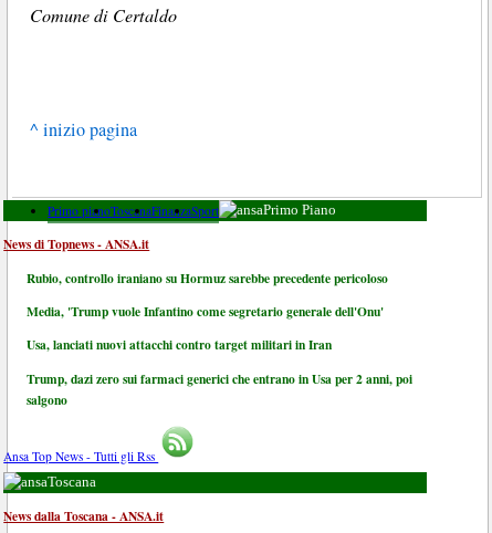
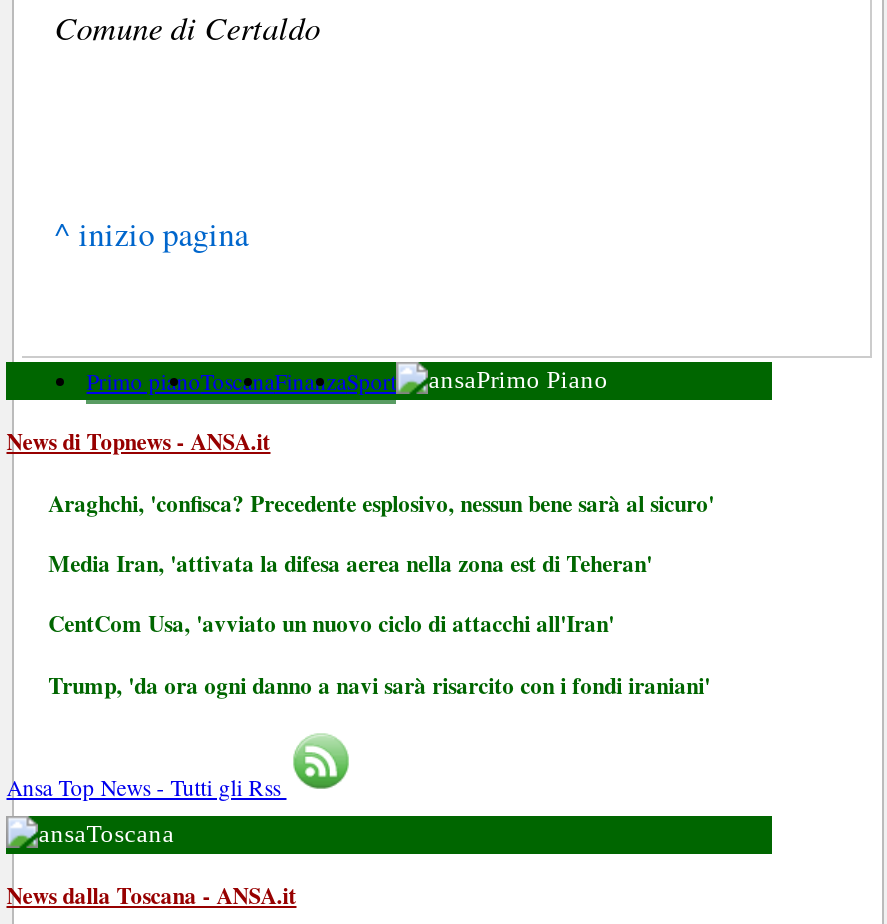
[27,268,388,287] Rubio, controllo iraniano su Hormuz sarebbe precedente pericoloso -> [48,485,714,519] Araghchi, 'confisca? Precedente esplosivo, nessun bene sarà al sicuro'
[27,302,384,321] Media, 'Trump vuole Infantino come segretario generale dell'Onu' -> [48,546,652,580] Media Iran, 'attivata la difesa aerea nella zona est di Teheran'
[27,336,332,354] Usa, lanciati nuovi attacchi contro target militari in Iran -> [48,607,614,641] CentCom Usa, 'avviato un nuovo ciclo di attacchi all'Iran'
[27,369,413,409] Trump, dazi zero sui farmaci generici che entrano in Usa per 2 anni, poi | salgono -> [48,668,710,702] Trump, 'da ora ogni danno a navi sarà risarcito con i fondi iraniani'

